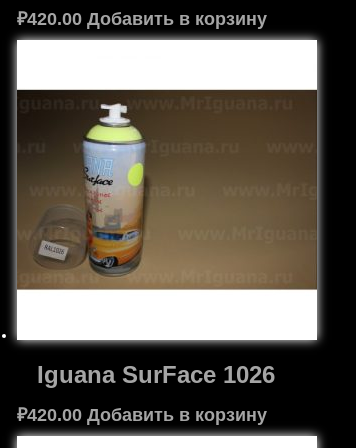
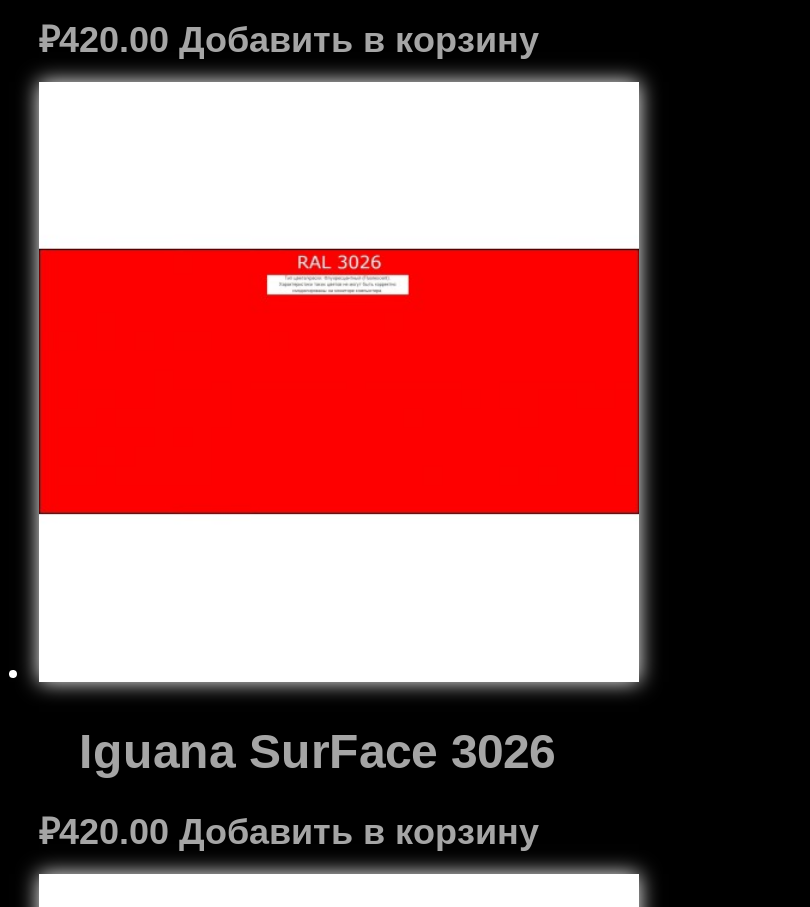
[17,89,317,291] [image] -> [37,182,641,582] [image]
[37,361,275,388] Iguana SurFace 1026 -> [79,724,555,778] Iguana SurFace 3026

